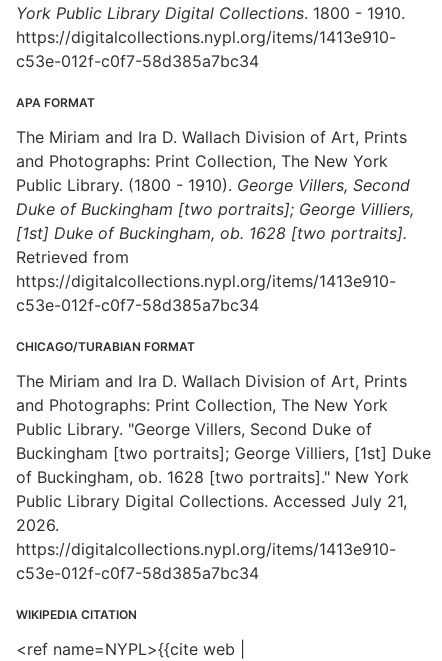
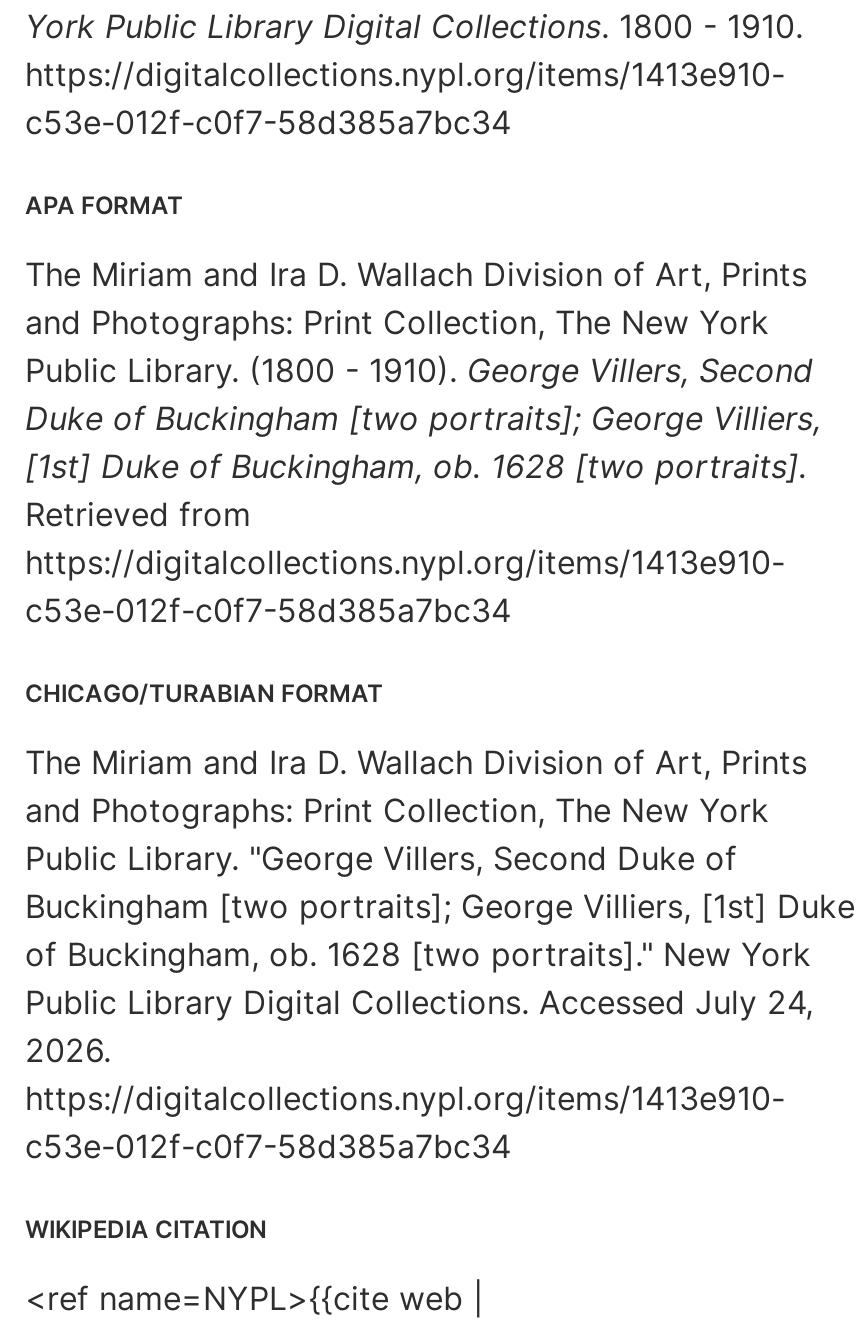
[16,491,407,511] Public Library Digital Collections. Accessed July 21, -> [25,982,813,1022] Public Library Digital Collections. Accessed July 24,

